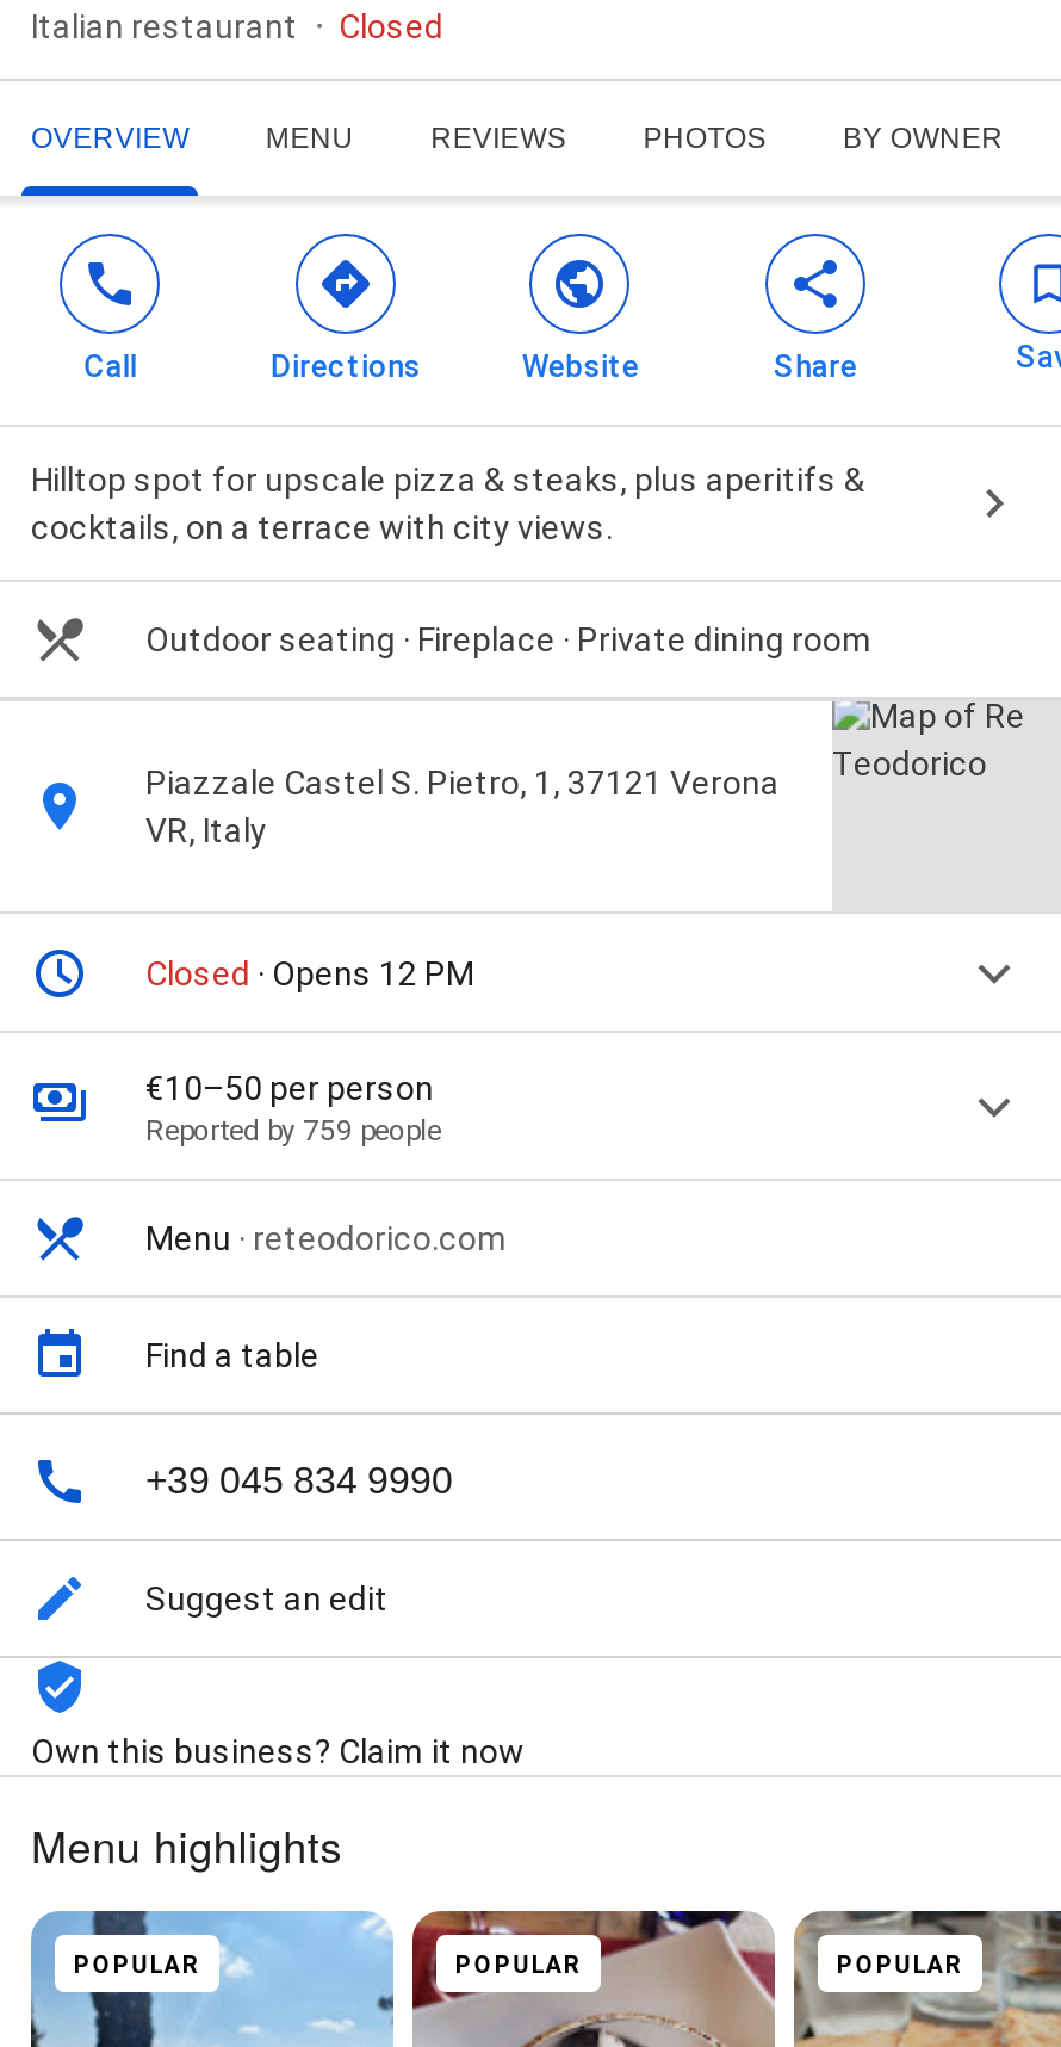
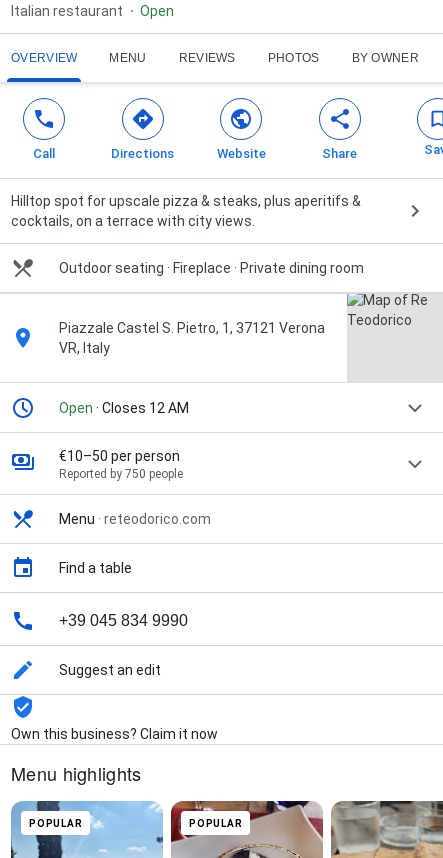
[339,8,443,46] Closed -> [140,3,174,19] Open
[145,955,474,993] Closed · Opens 12 PM -> [59,400,189,416] Open · Closes 12 AM
[145,1115,441,1148] Reported by 759 people -> [59,467,183,481] Reported by 750 people
[837,1952,964,1978] POPULAR -> none

